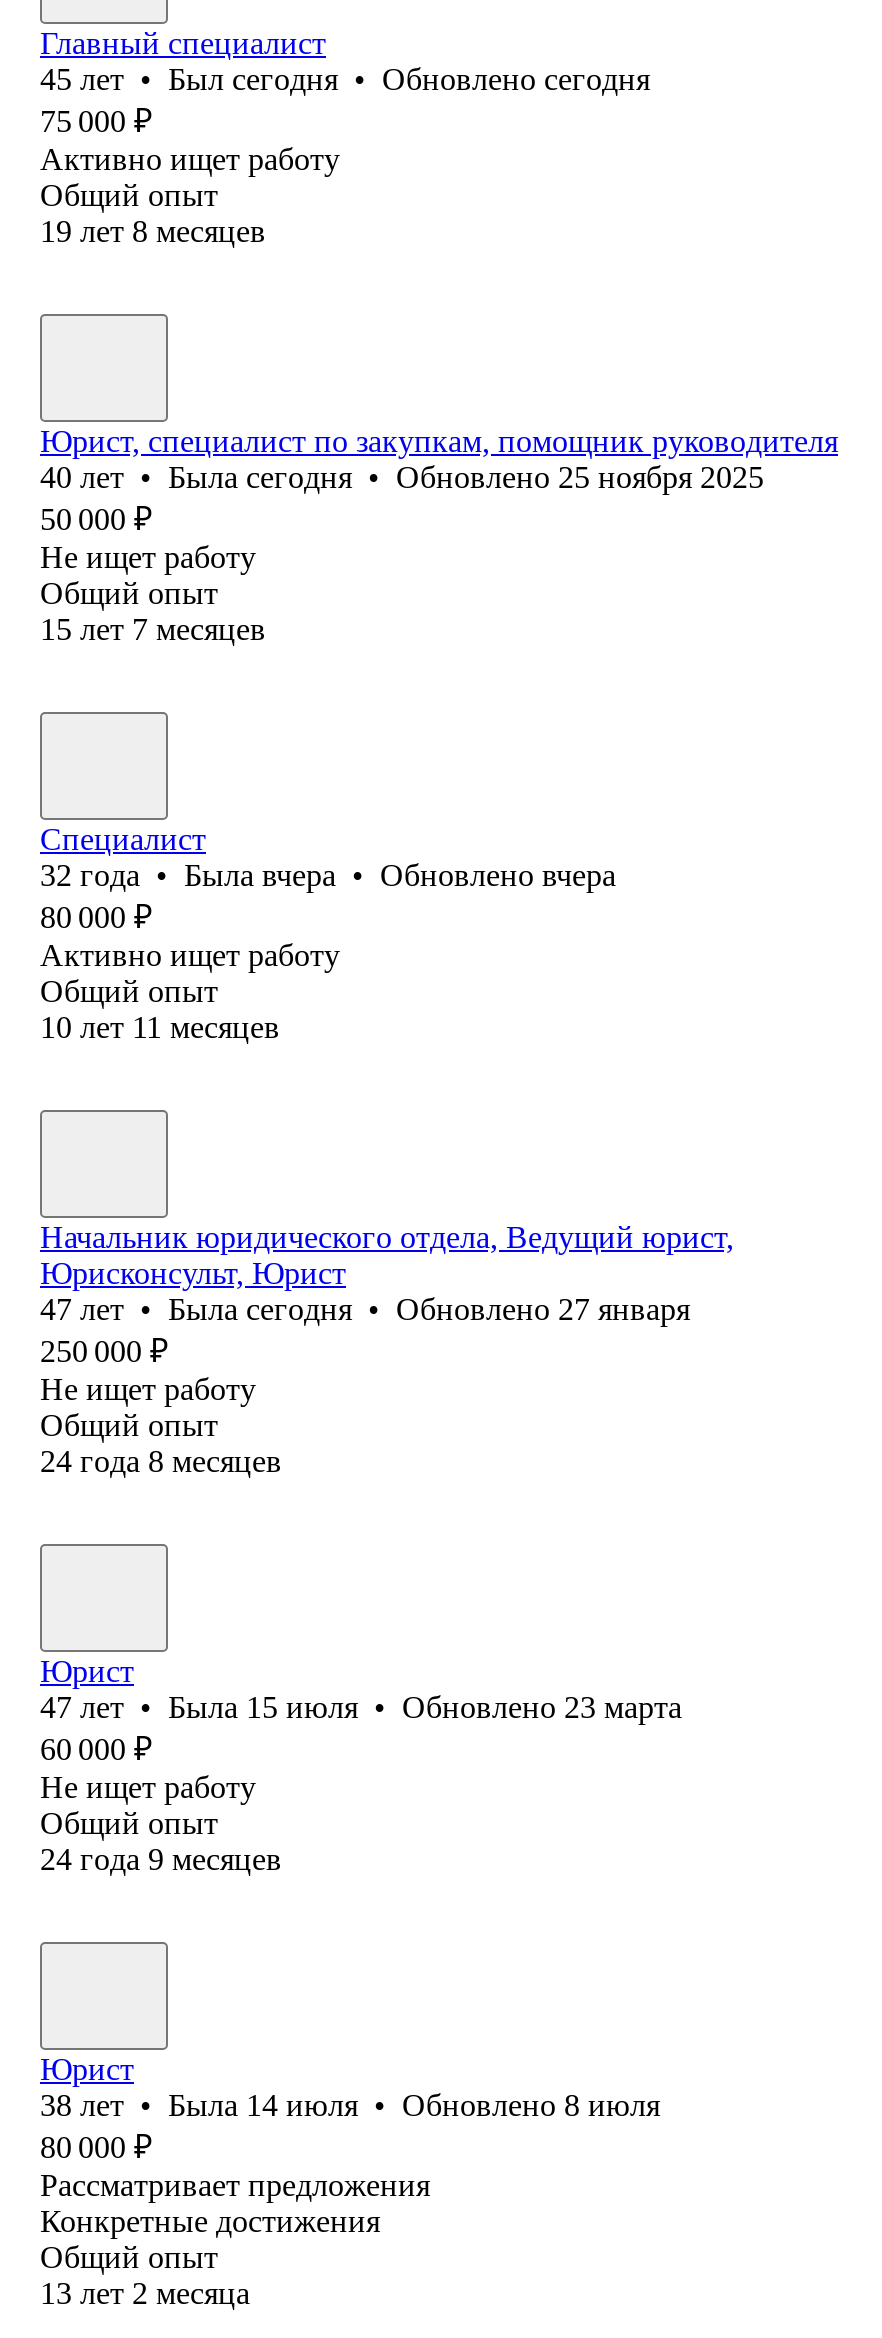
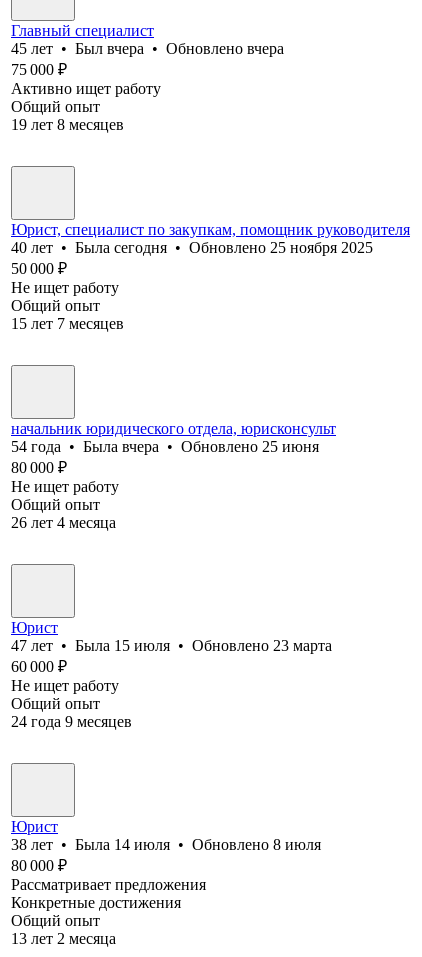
[40,62,650,96] 45 лет • Был сегодня • Обновлено сегодня -> [11,40,284,57] 45 лет • Был вчера • Обновлено вчера
[40,822,616,892] Специалист | 32 года • Была вчера • Обновлено вчера -> [11,420,336,455] начальник юридического отдела, юрисконсульт | 54 года • Была вчера • Обновлено 25 июня
[40,938,340,1044] Активно ищет работу | Общий опыт | 10 лет 11 месяцев -> none
[40,1220,734,1368] Начальник юридического отдела, Ведущий юрист, | Юрисконсульт, Юрист | 47 лет • Была сегодня • Обновлено 27 января | 250 000 ₽ -> none
[40,1444,282,1478] 24 года 8 месяцев -> [11,514,116,531] 26 лет 4 месяца

